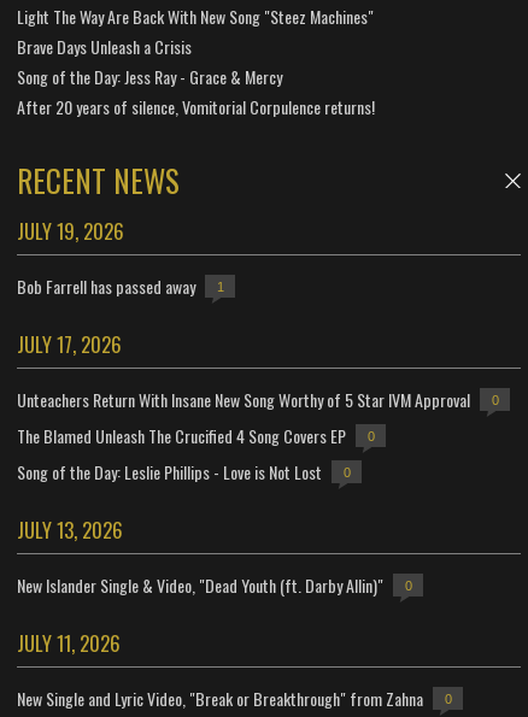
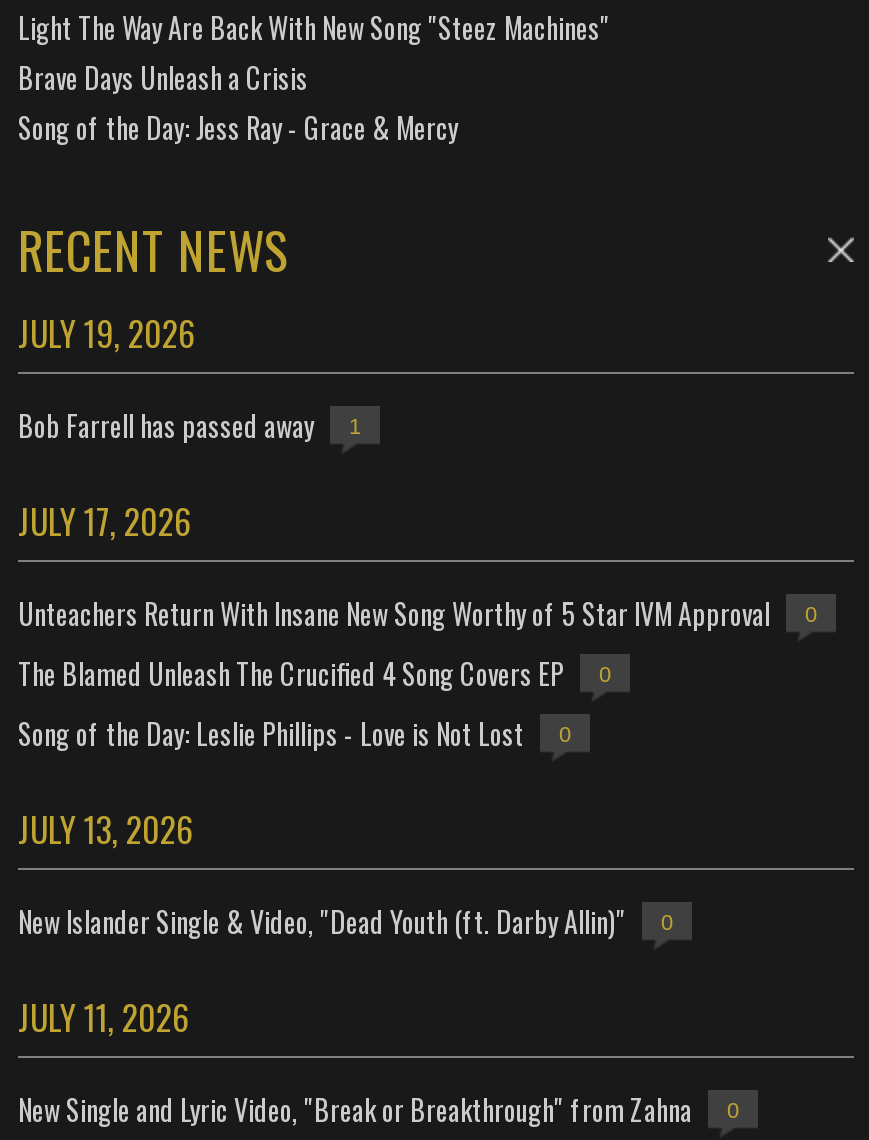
[17,94,375,119] After 20 years of silence, Vomitorial Corpulence returns! -> none

